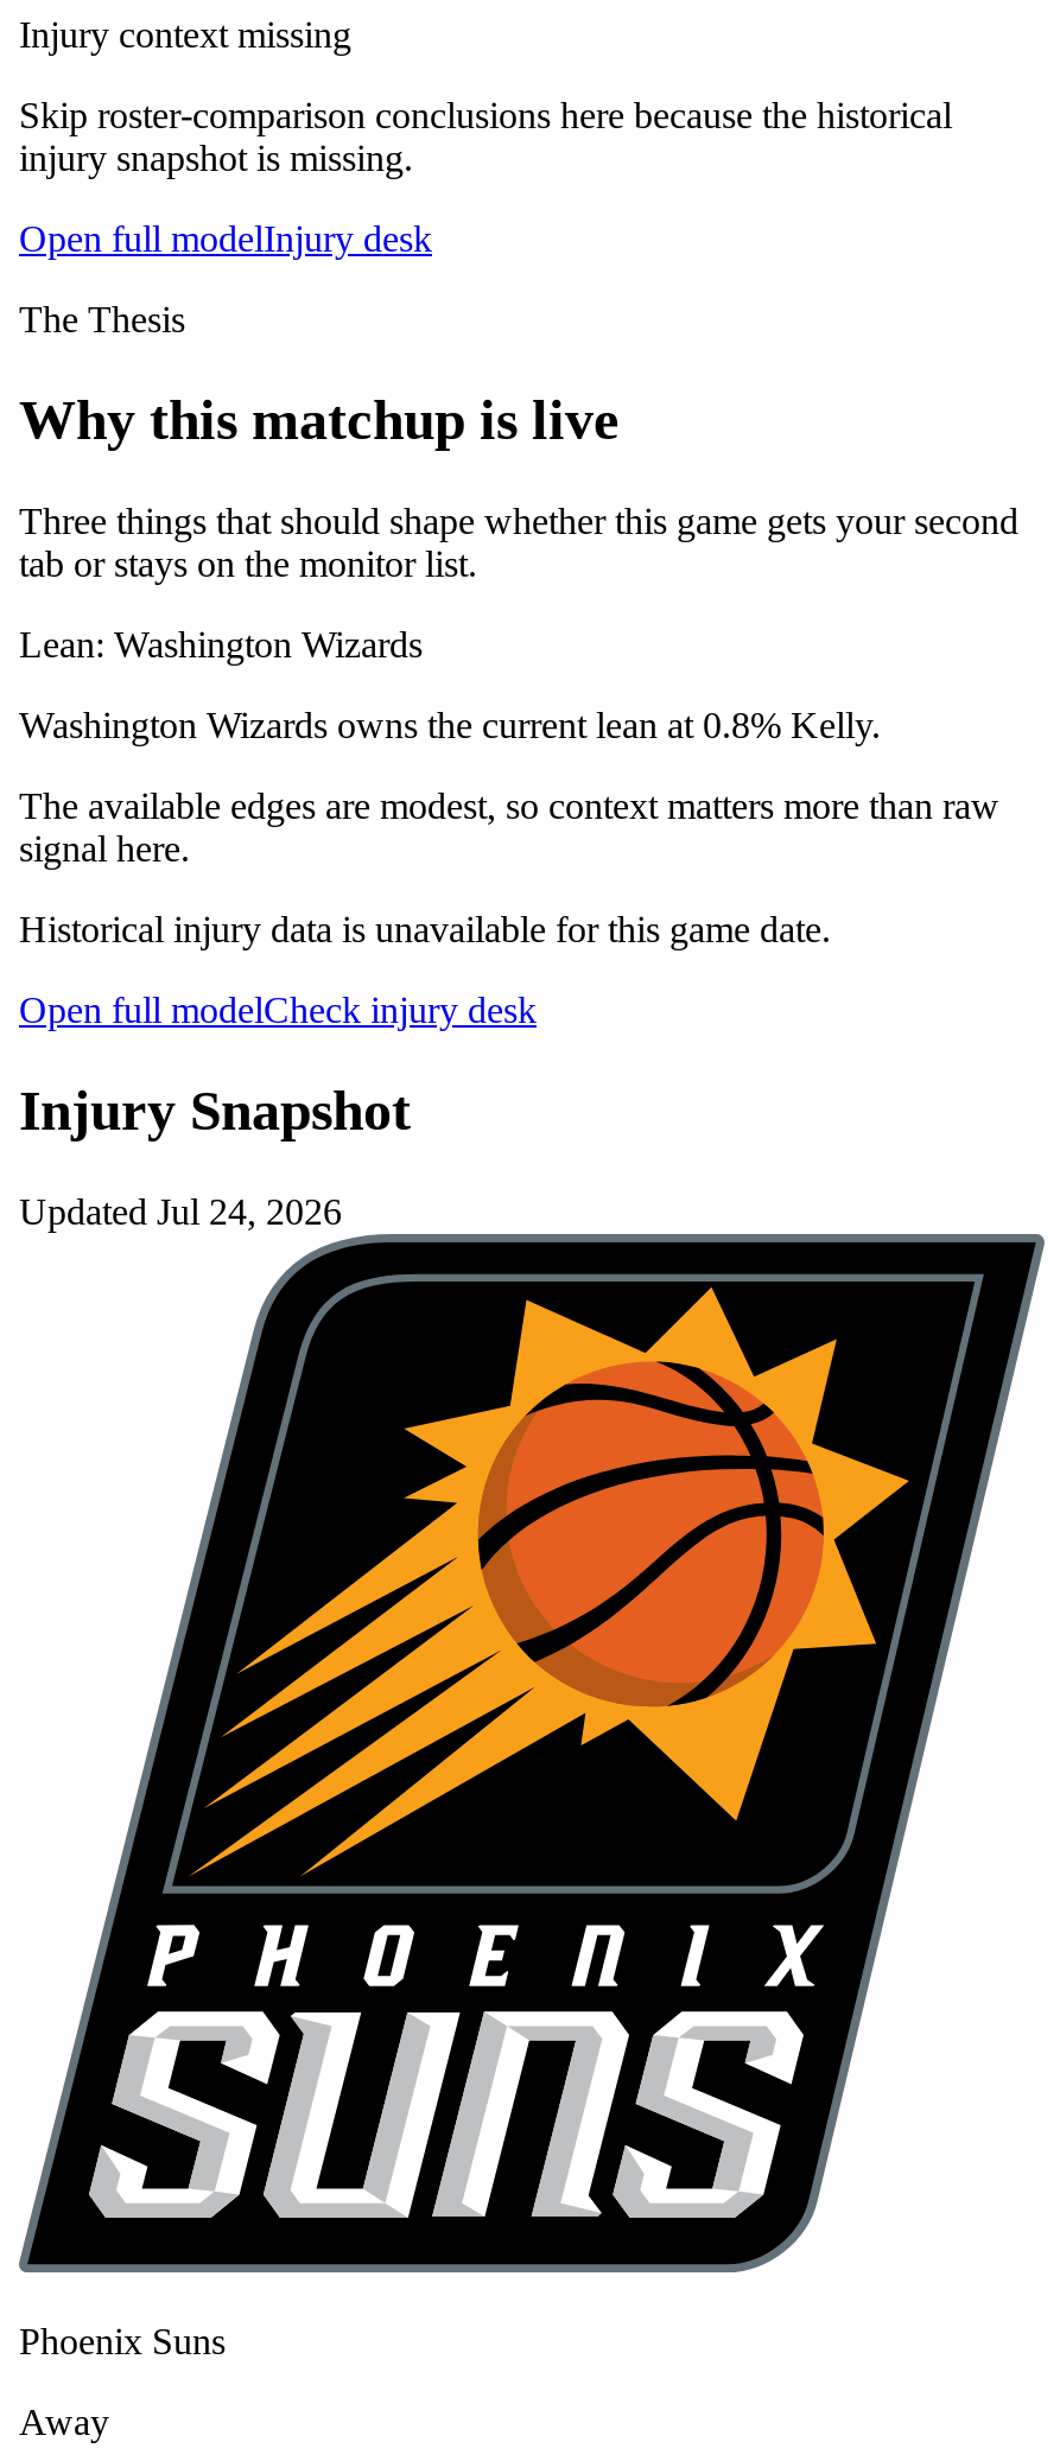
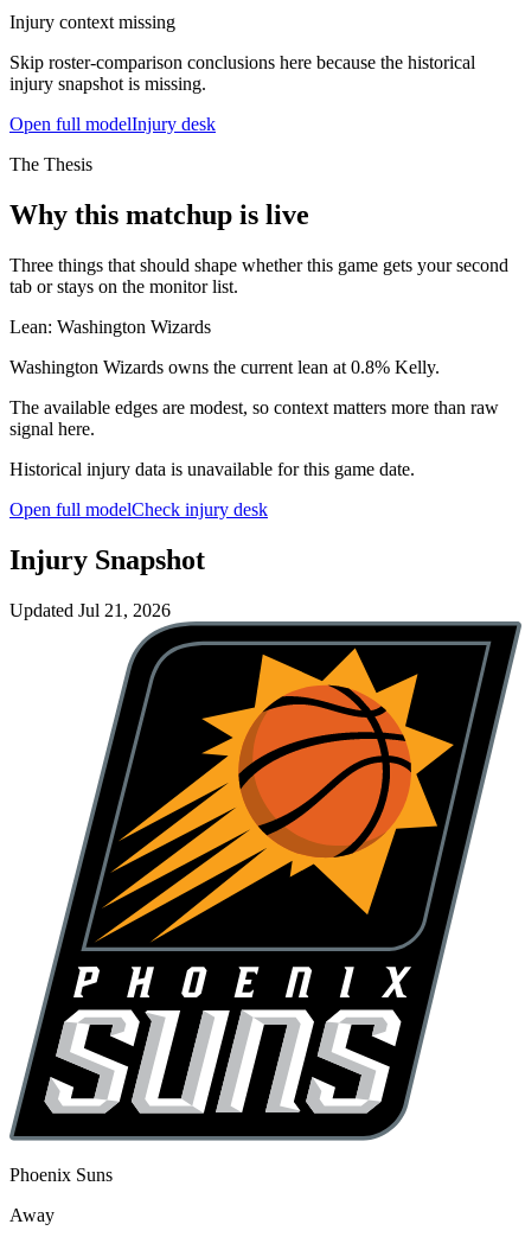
[19,1192,342,1232] Updated Jul 24, 2026 -> [9,600,171,620] Updated Jul 21, 2026

